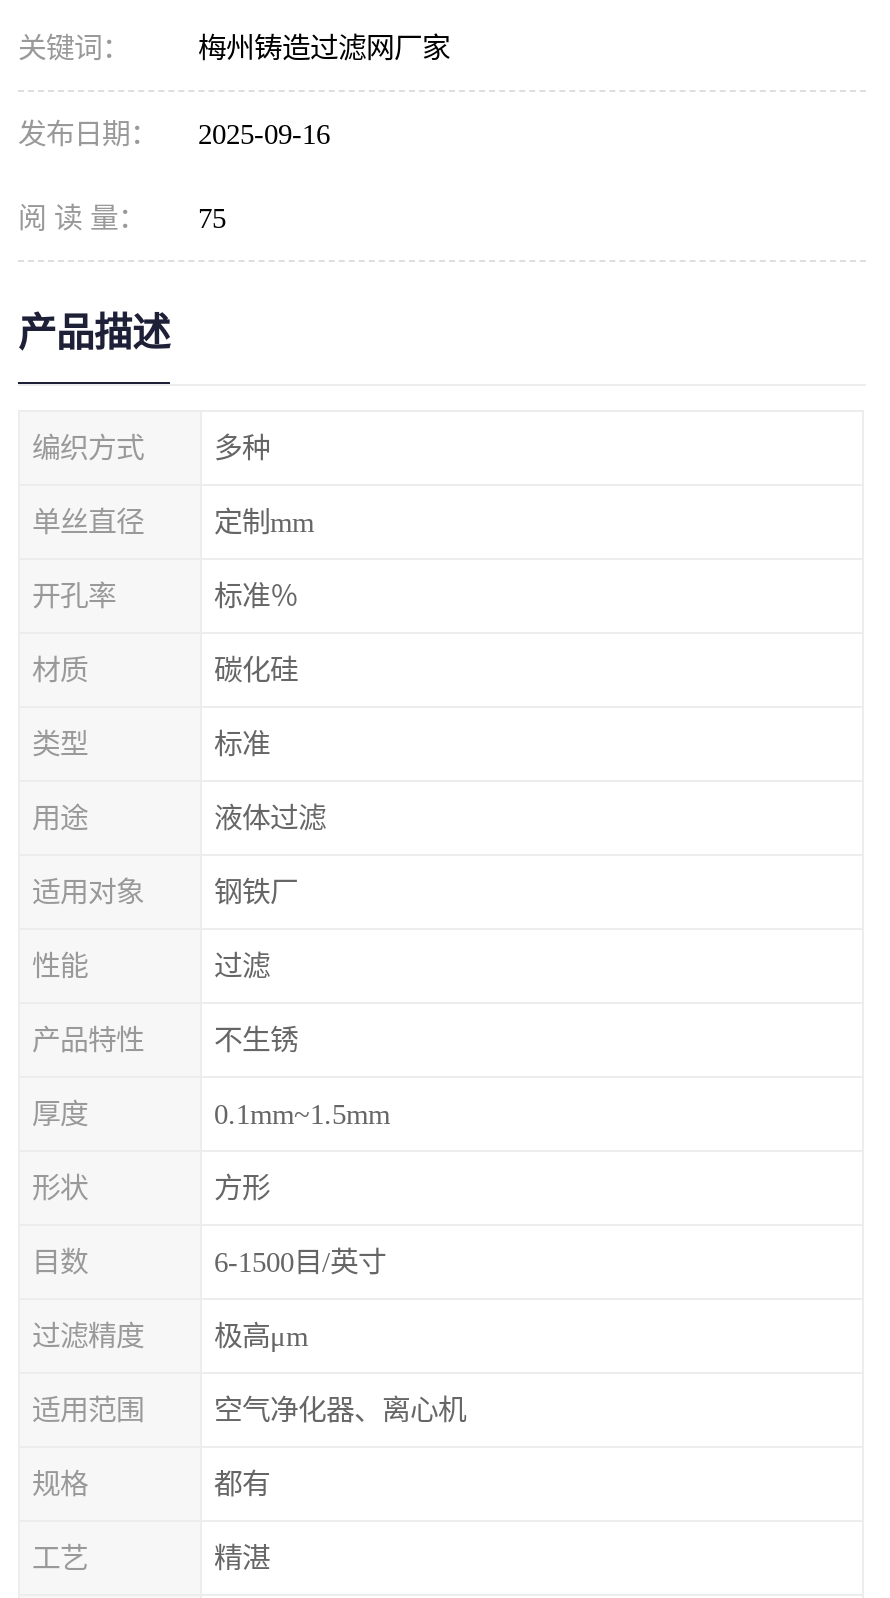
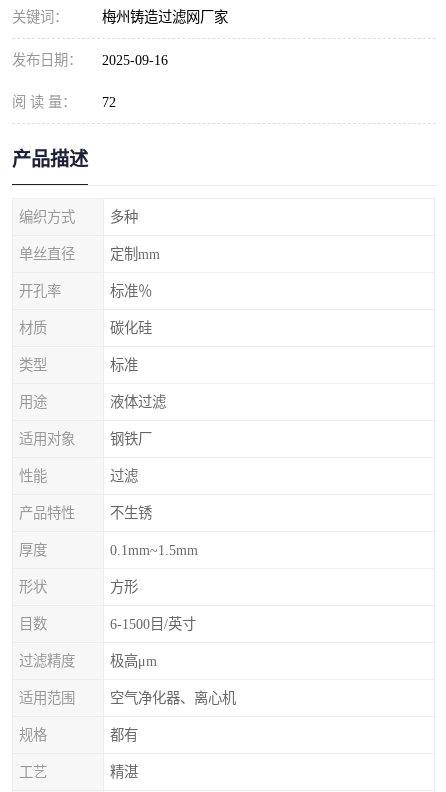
[18,202,226,234] 阅 读 量： 75 -> [12,94,116,110] 阅 读 量： 72

